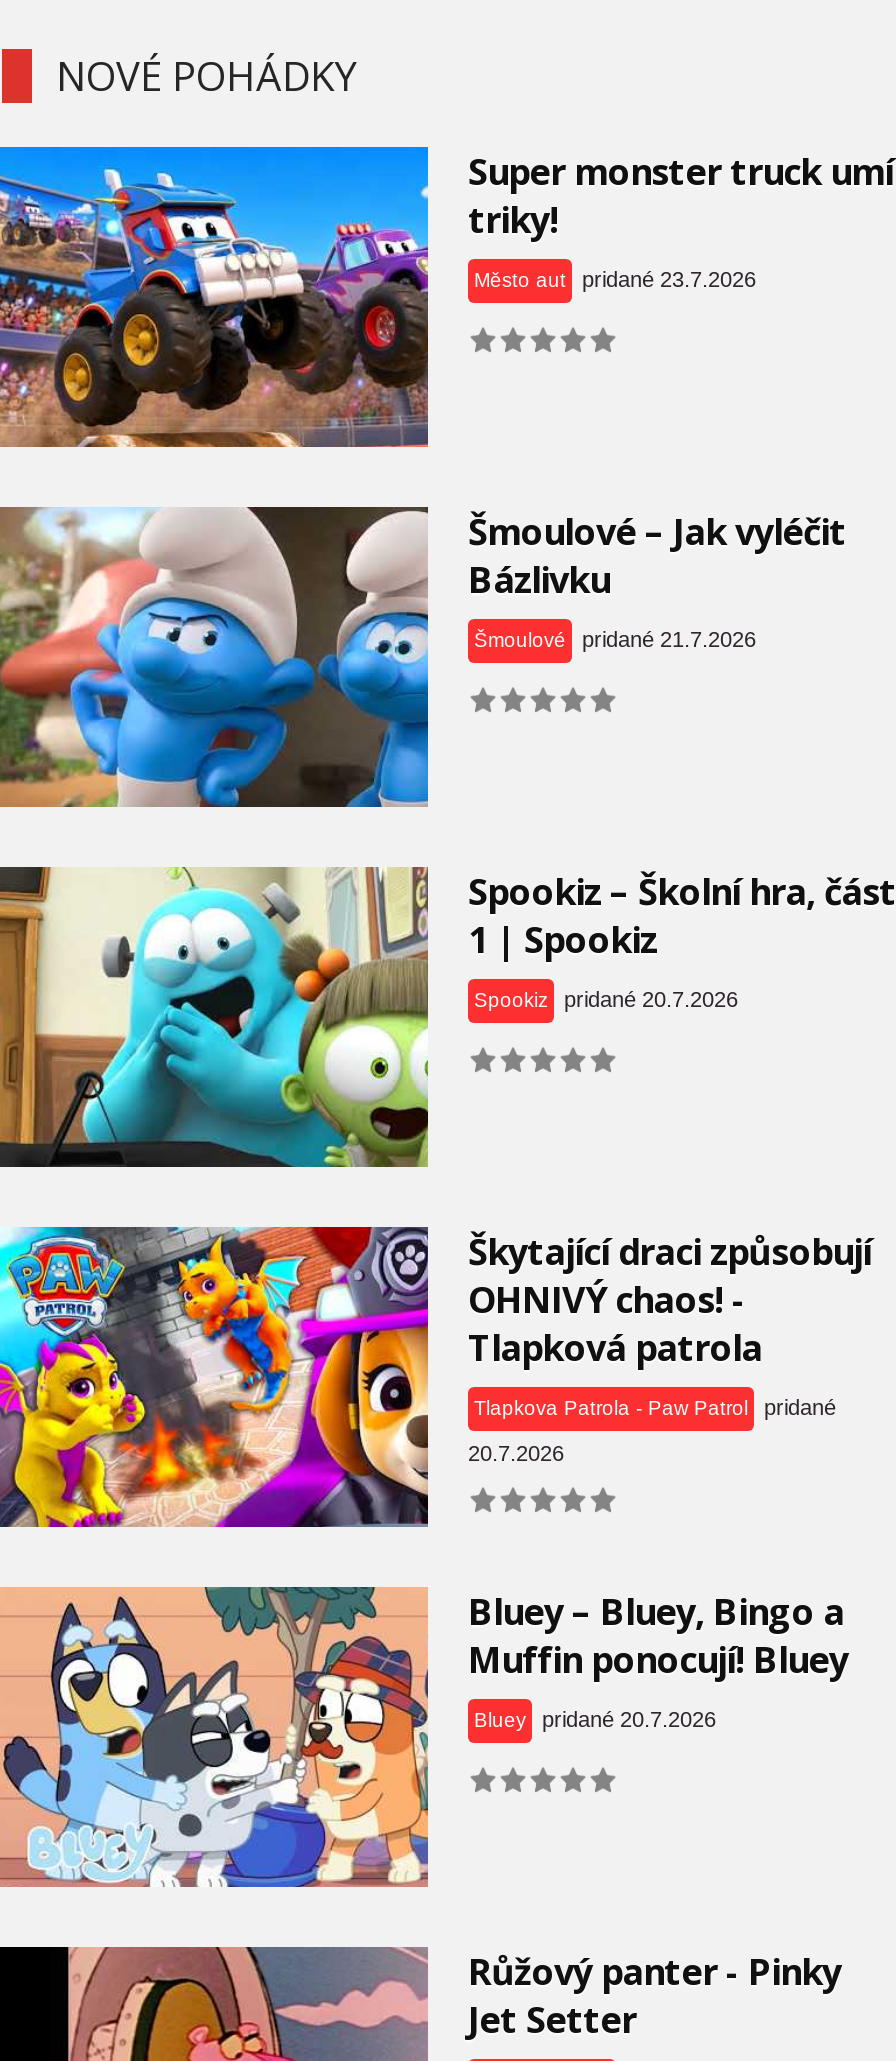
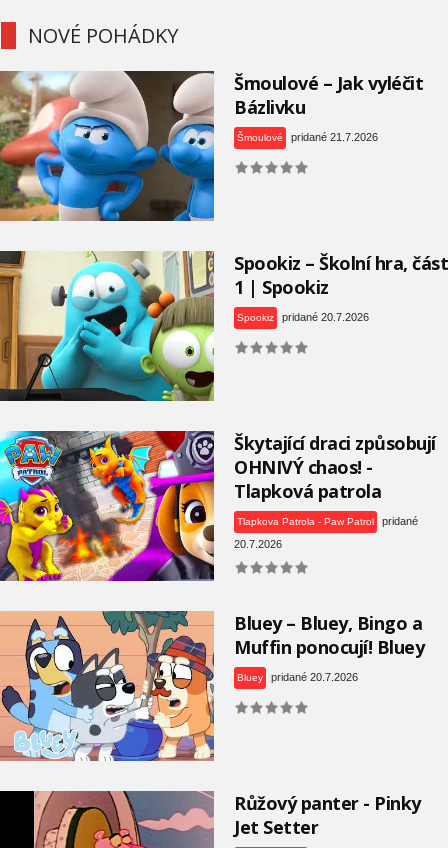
[6,145,893,449] [image] | Super monster truck umí | triky! | Město aut | pridané 23.7.2026 -> none

